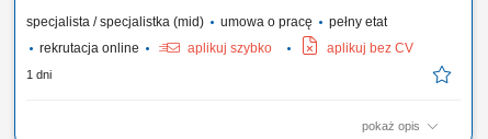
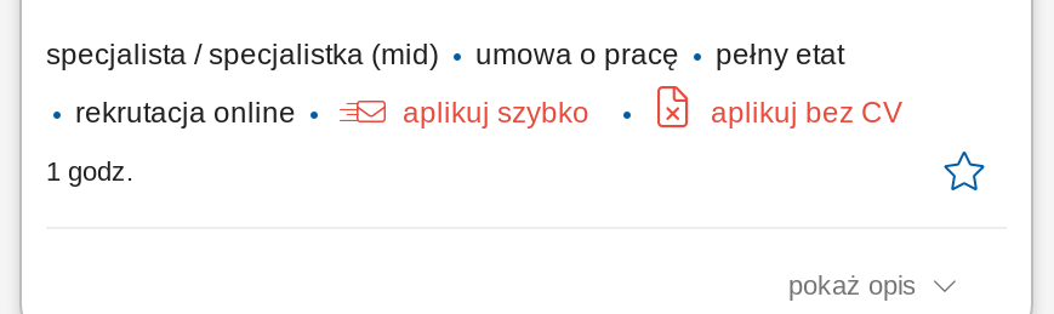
[26,68,52,81] 1 dni -> [46,156,133,185] 1 godz.

